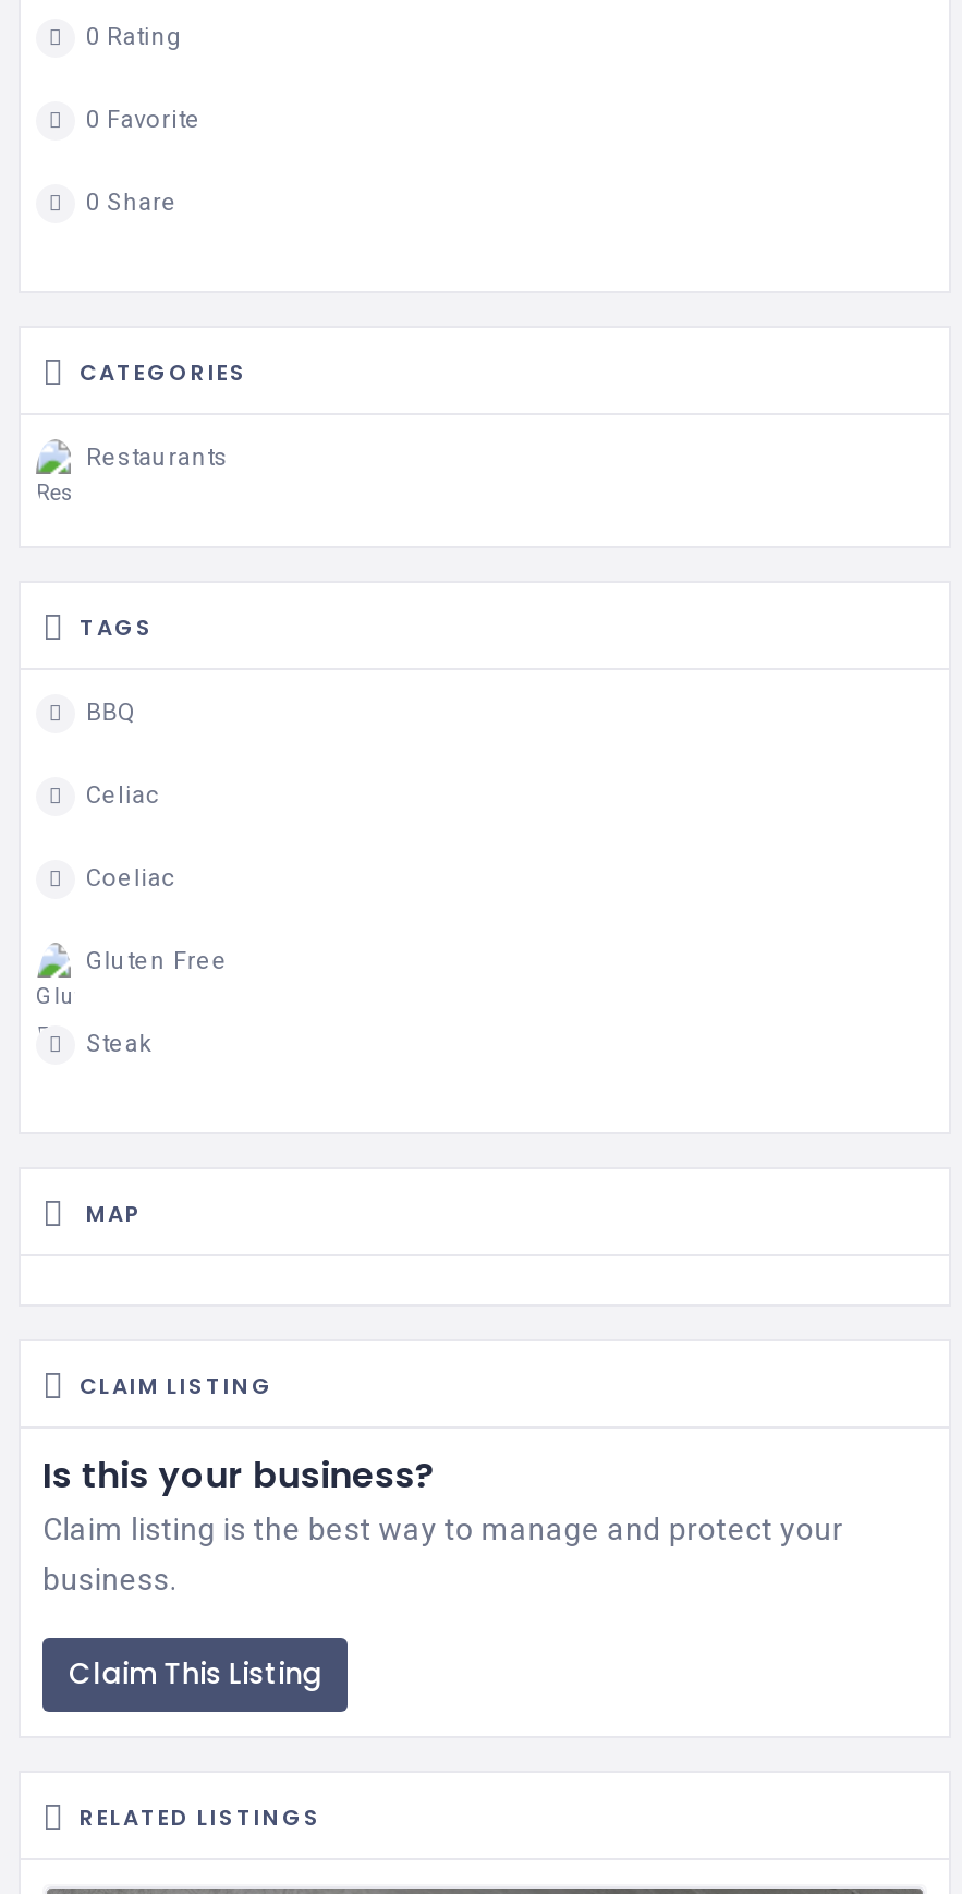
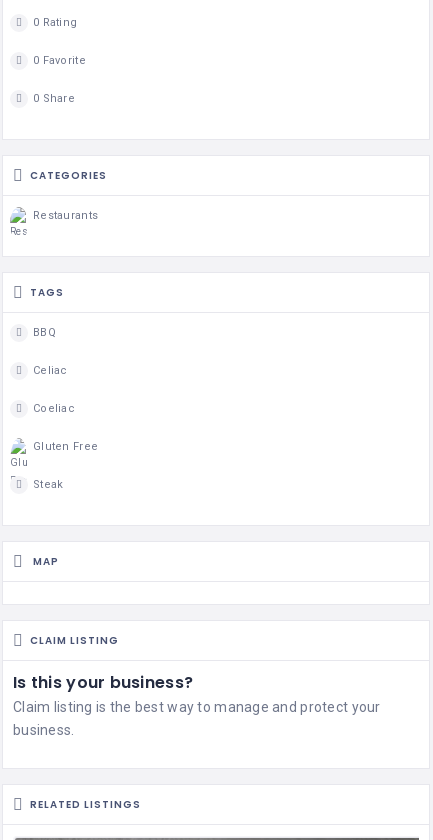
[69,1654,322,1695] Claim This Listing -> none

